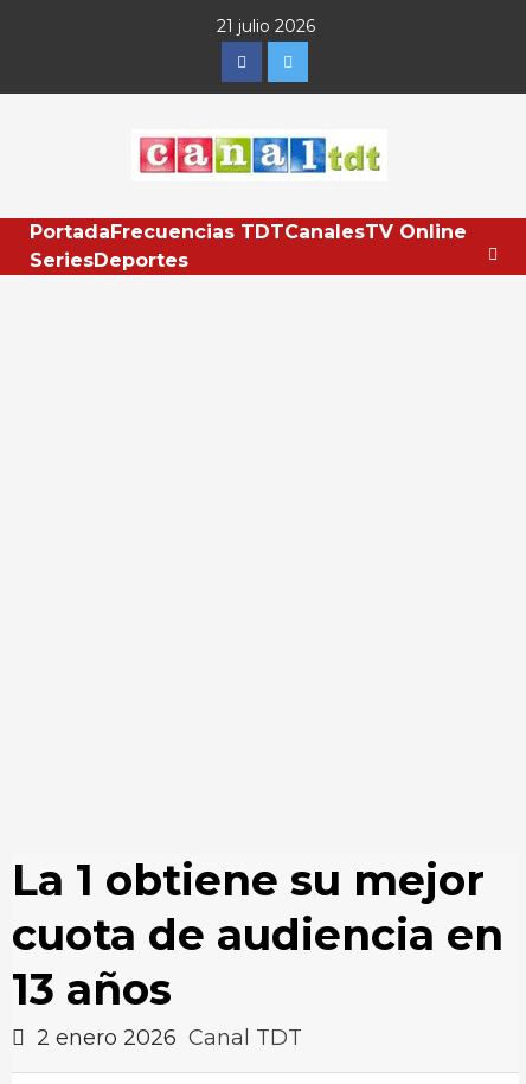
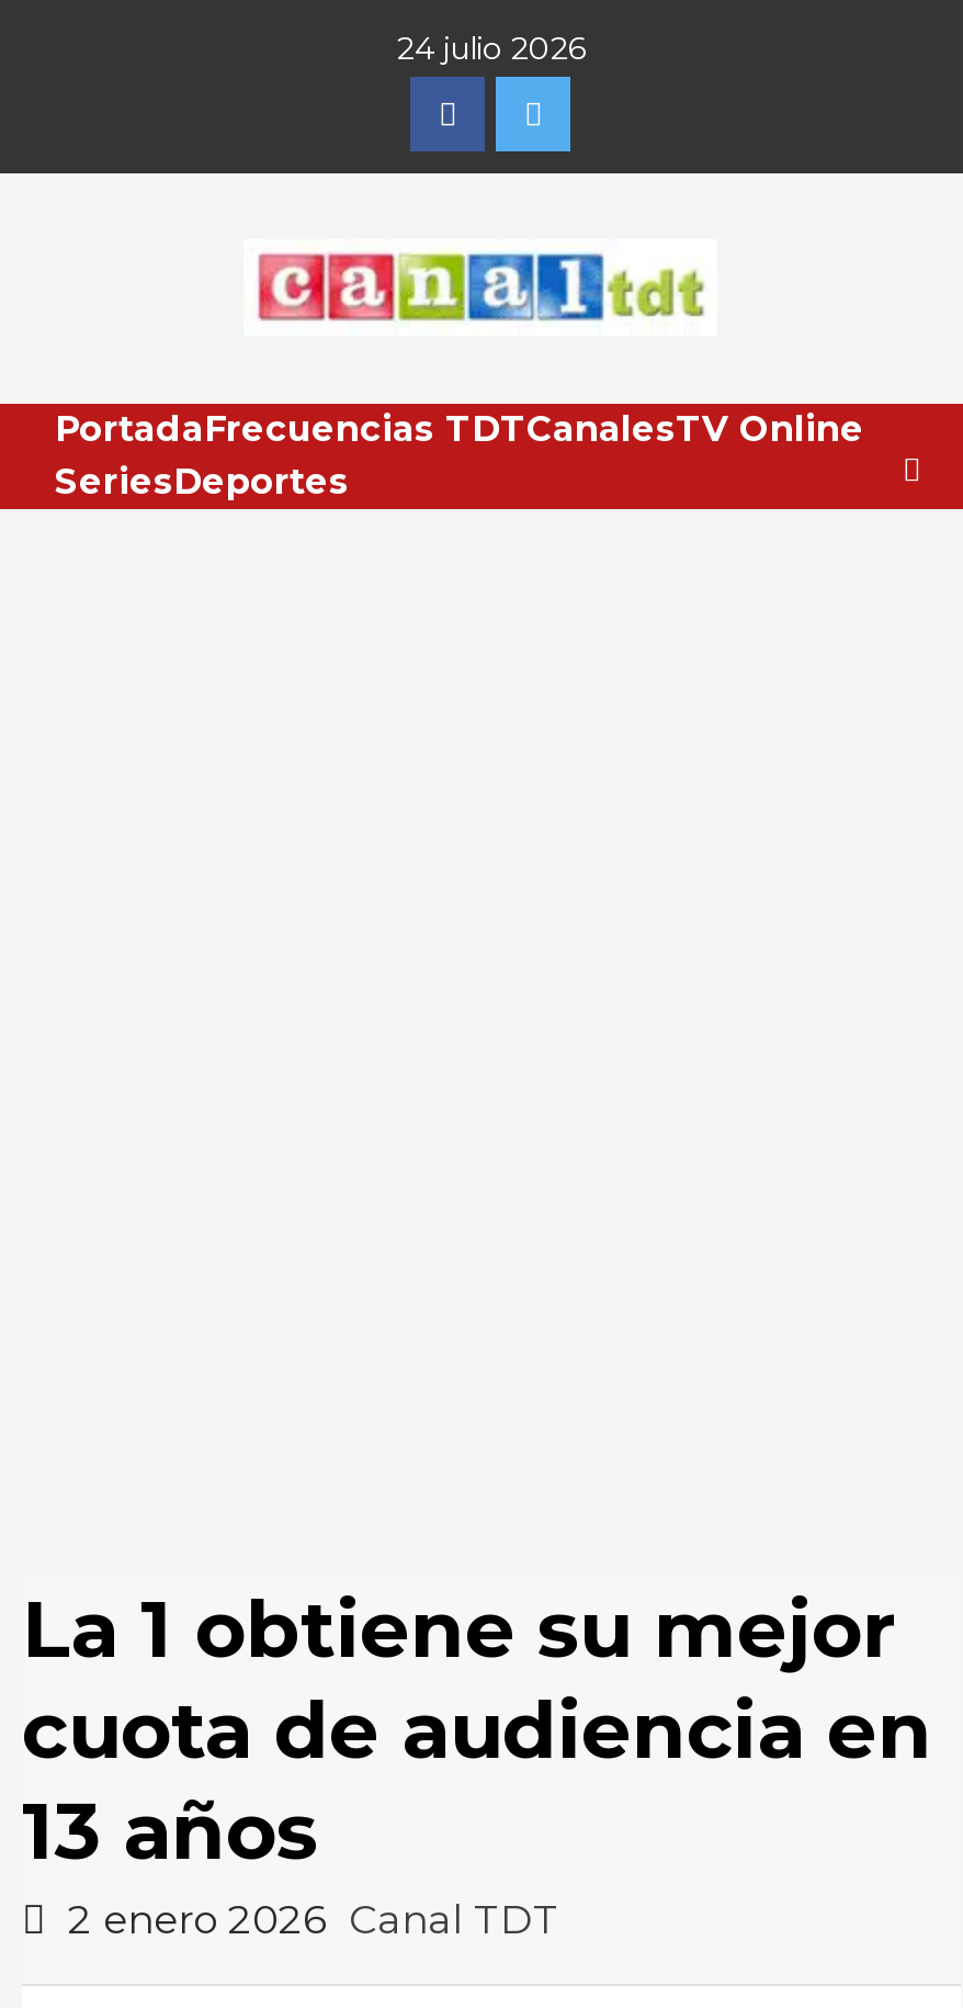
[216,15,315,37] 21 julio 2026 -> [397,29,586,68] 24 julio 2026

